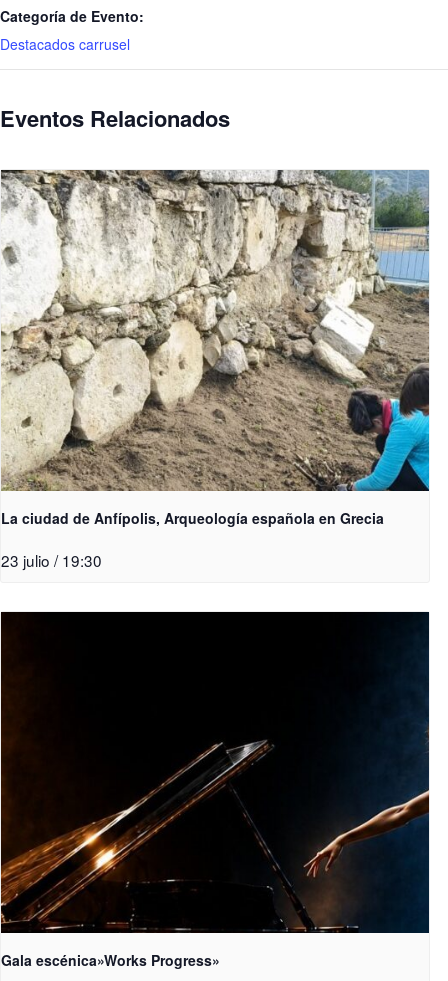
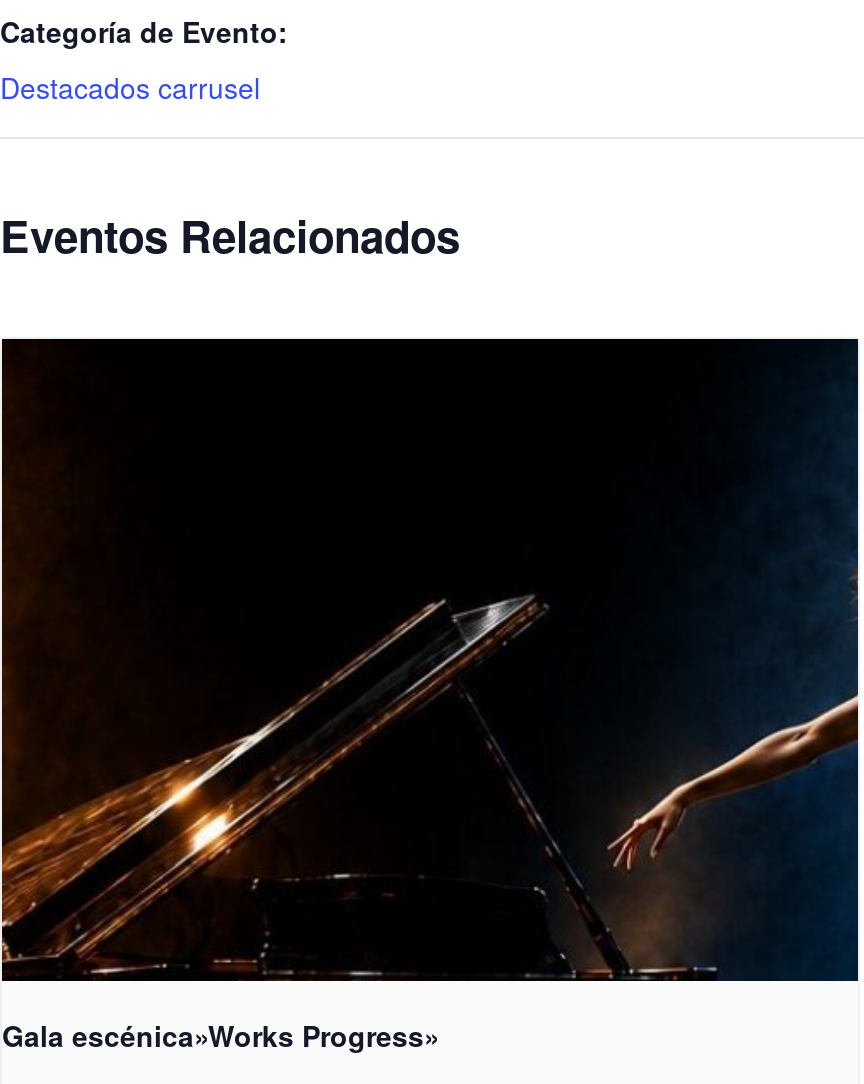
[1,169,430,571] [image] | La ciudad de Anfípolis, Arqueología española en Grecia | 23 julio / 19:30 -> none

